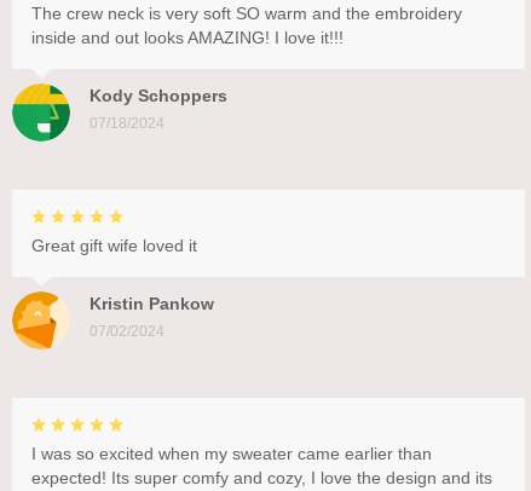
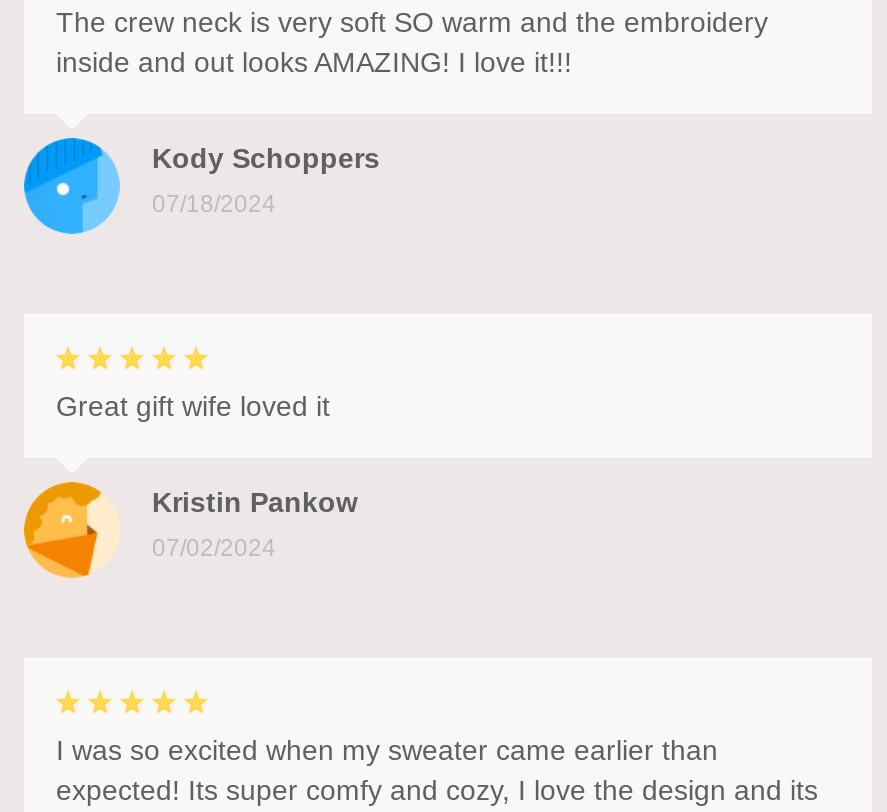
[11,82,71,143] [image] -> [22,136,122,236] [image]

